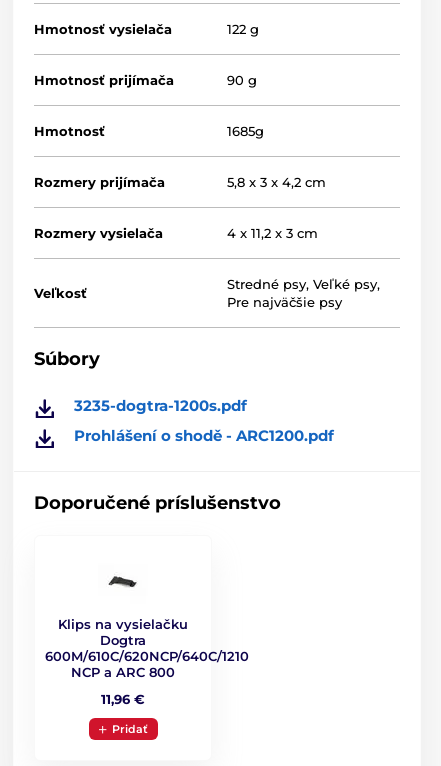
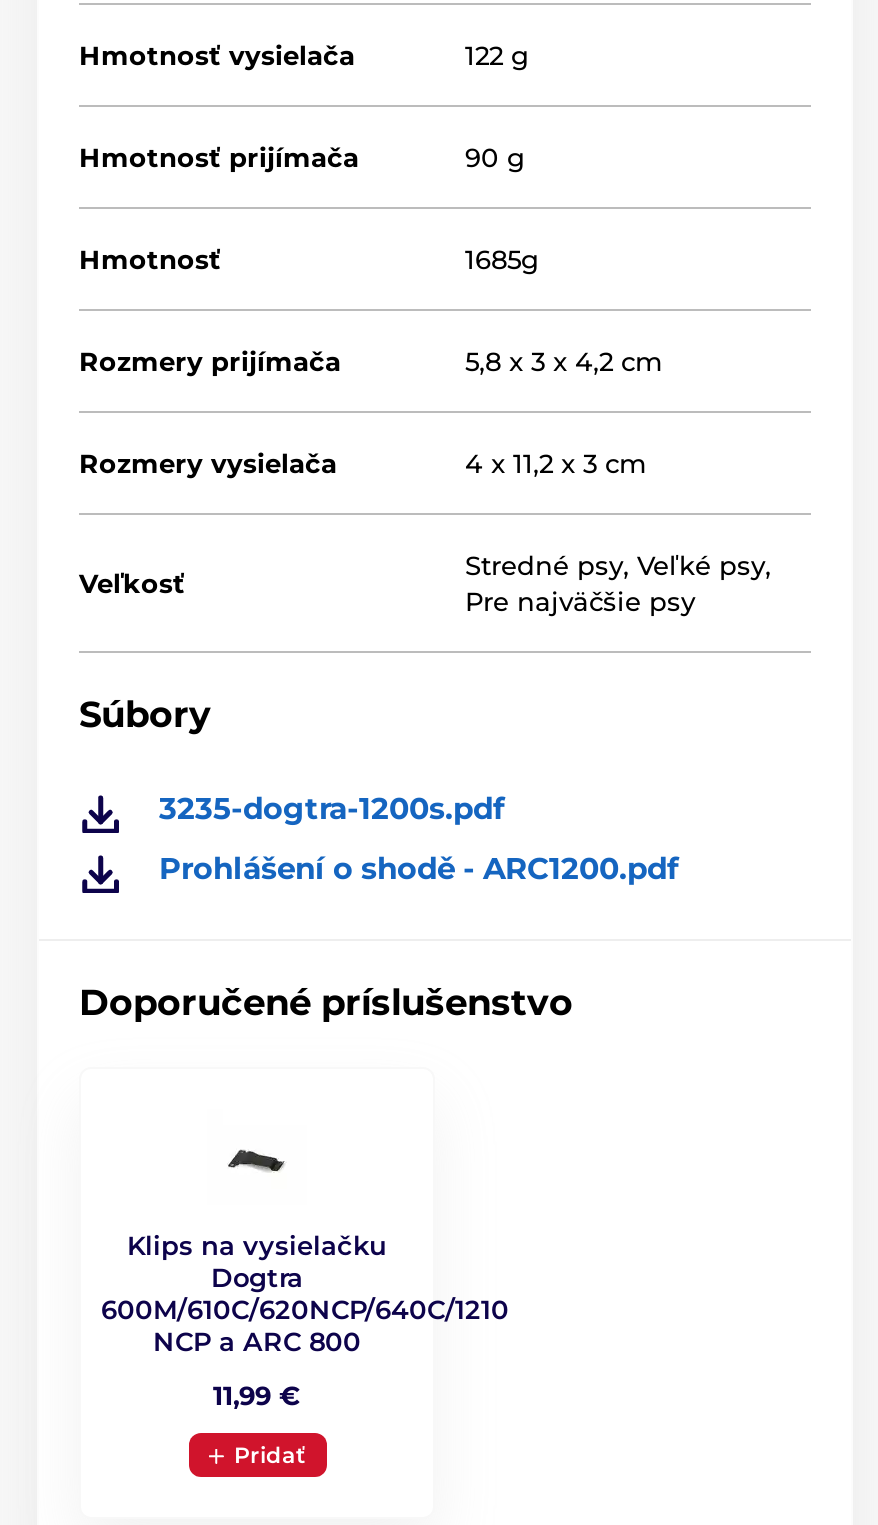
[101,691,145,707] 11,96 € -> [213,1379,301,1411] 11,99 €

